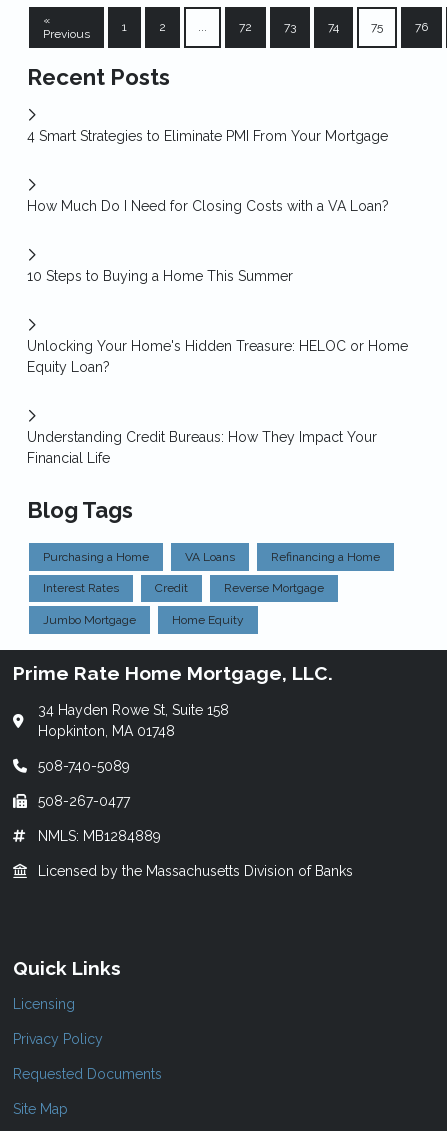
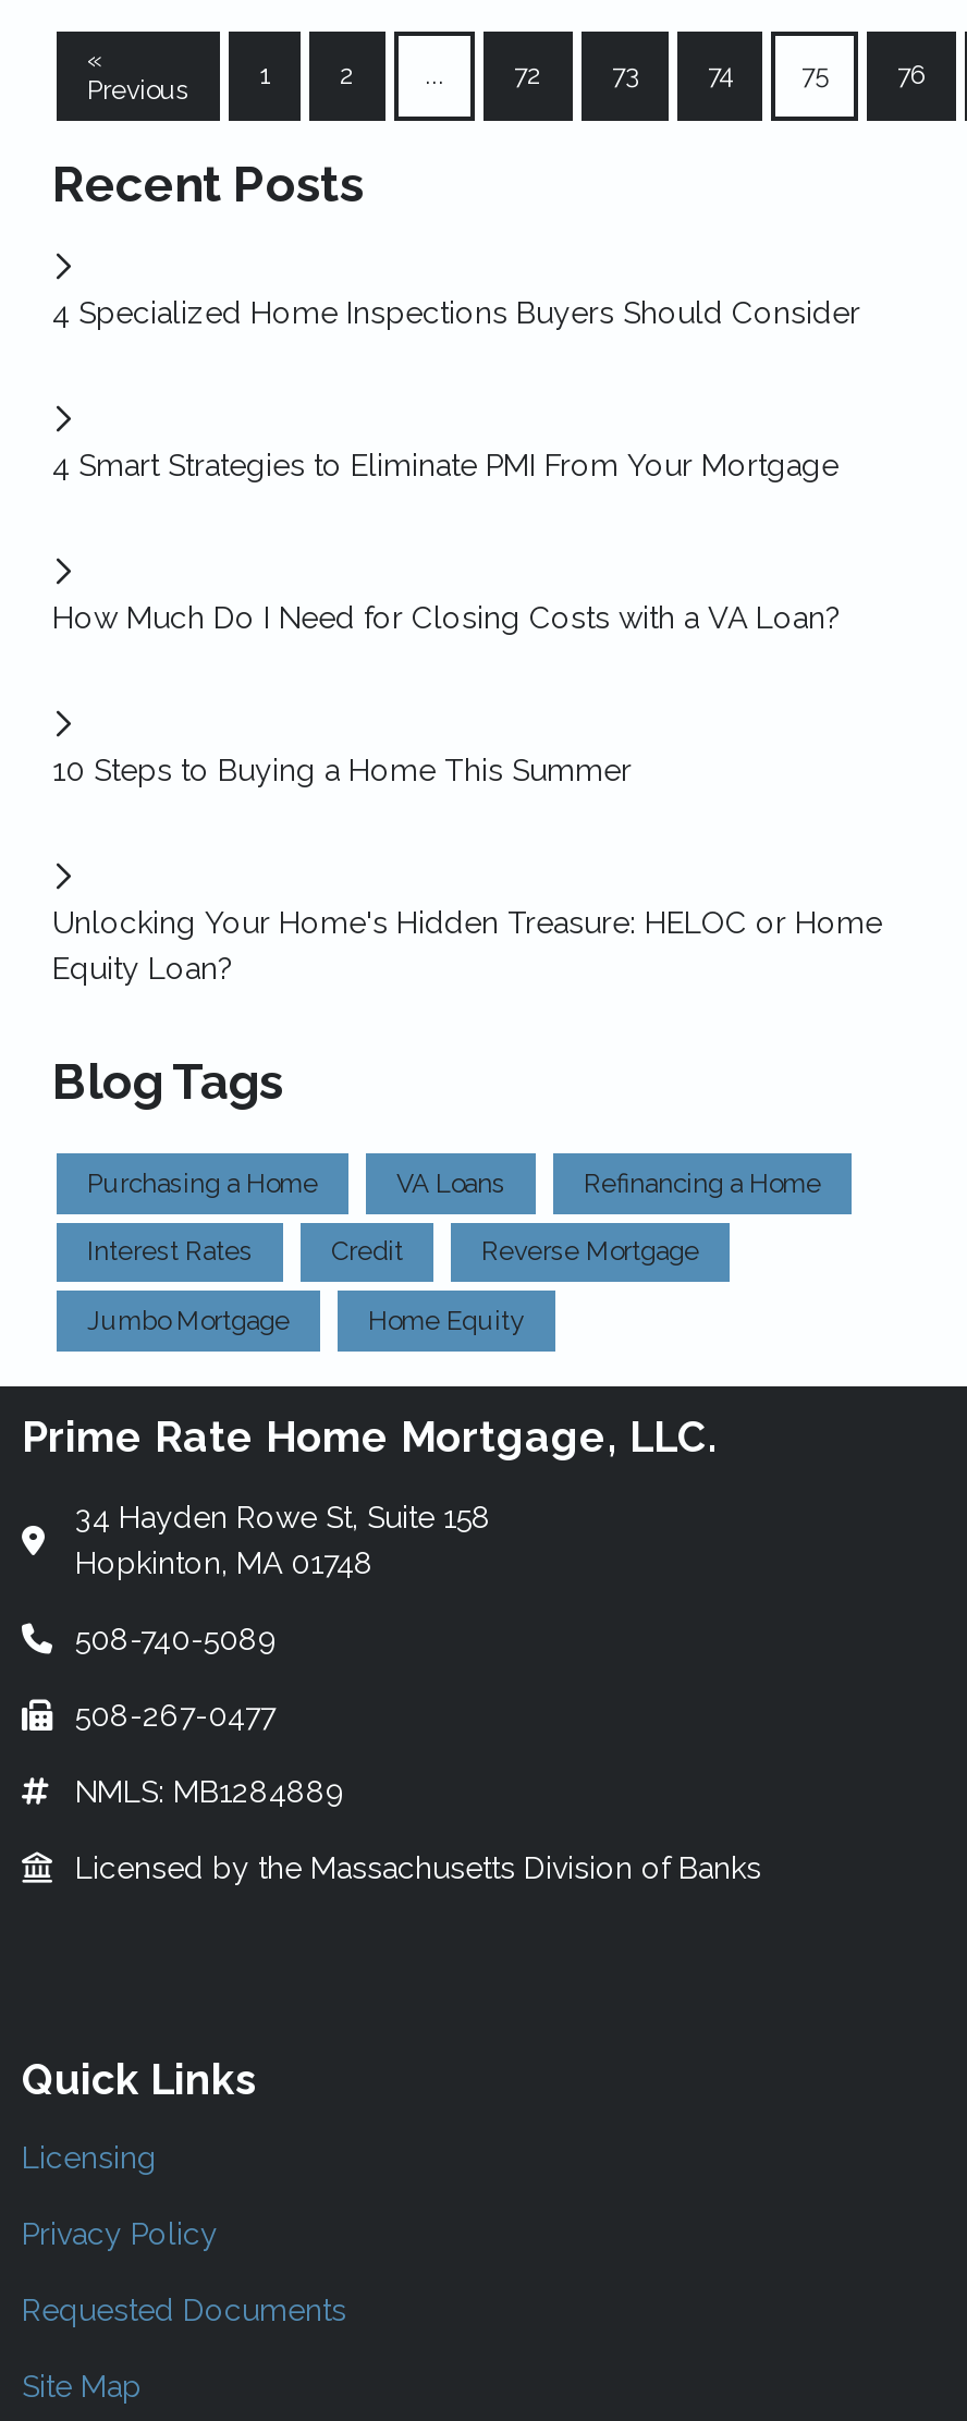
none -> [52,296,860,330] 4 Specialized Home Inspections Buyers Should Consider
moved [27,128,408,375] -> [52,448,882,986]: 4 Smart Strategies to Eliminate PMI From Your Mortgage | How Much Do I Need for Closing Costs with a VA Loan? | 10 Steps to Buying a Home This Summer | Unlocking Your Home's Hidden Treasure: HELOC or Home | Equity Loan?
[27,429,377,466] Understanding Credit Bureaus: How They Impact Your | Financial Life -> none

